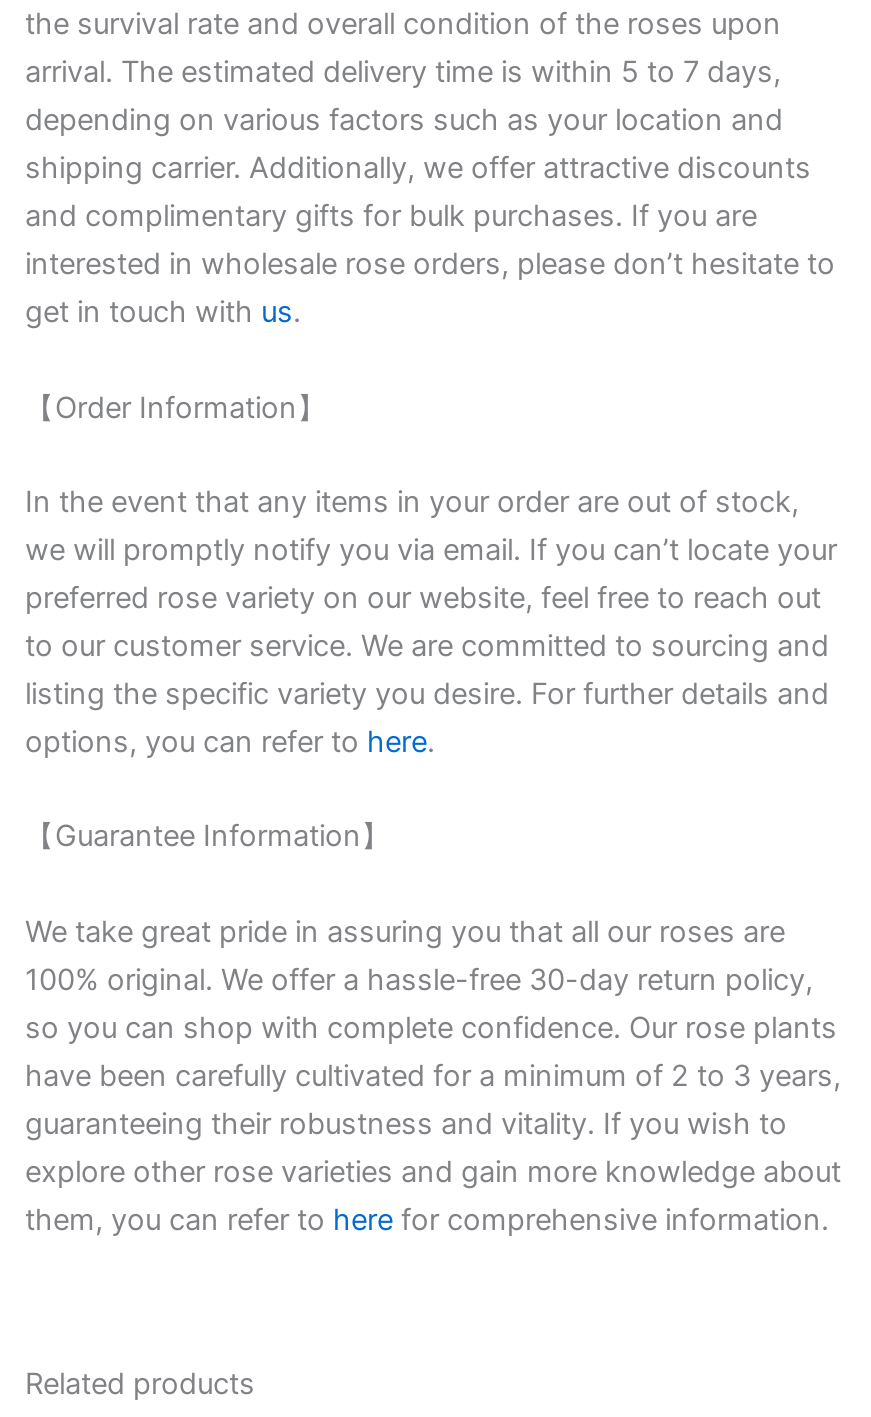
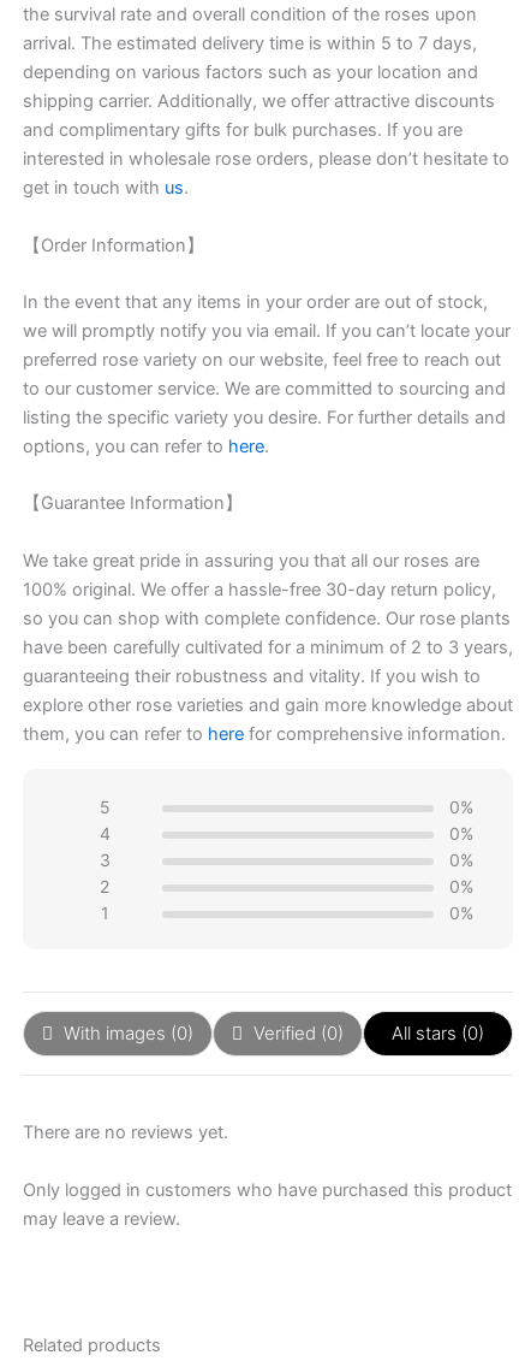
none -> [23,1122,512,1229] There are no reviews yet. | Only logged in customers who have purchased this product | may leave a review.
none -> [59,1022,484,1045] With images (0) | Verified (0) | All stars (0)
none -> [99,796,473,923] 5 | 0% | 4 | 0% | 3 | 0% | 2 | 0% | 1 | 0%

